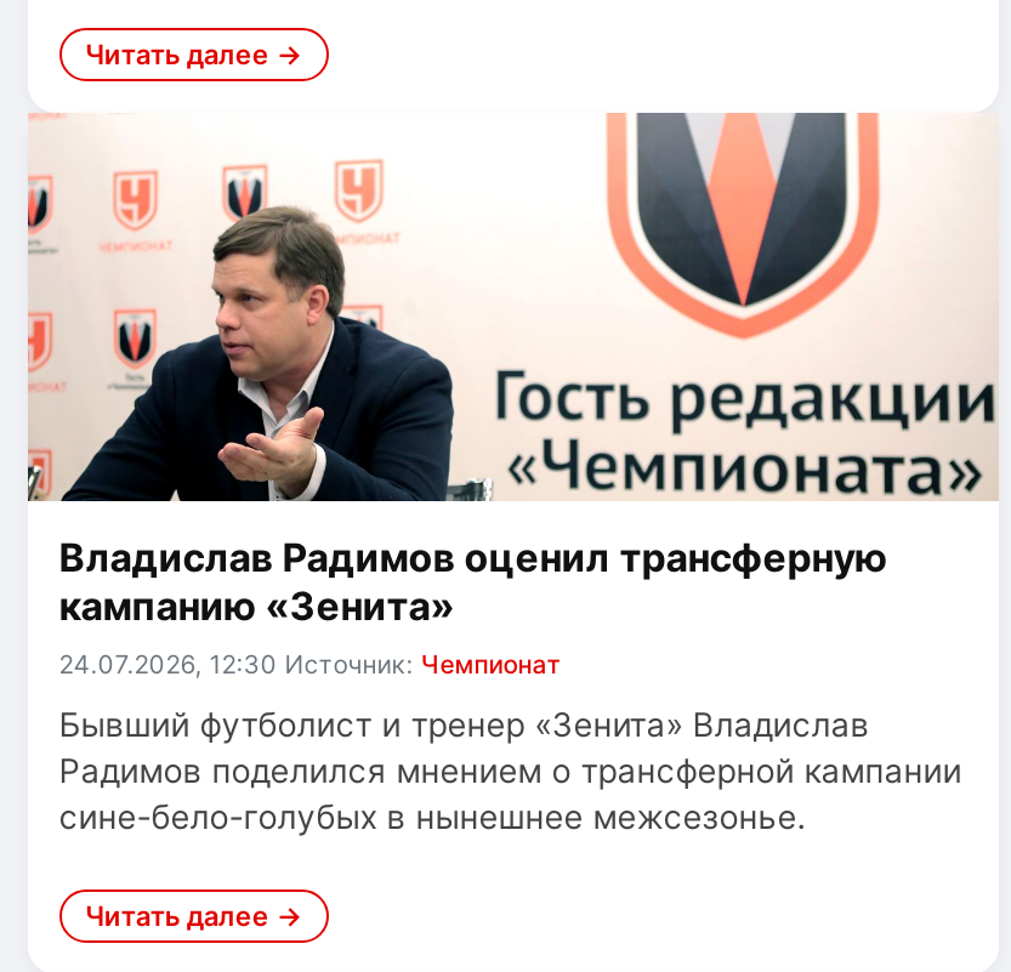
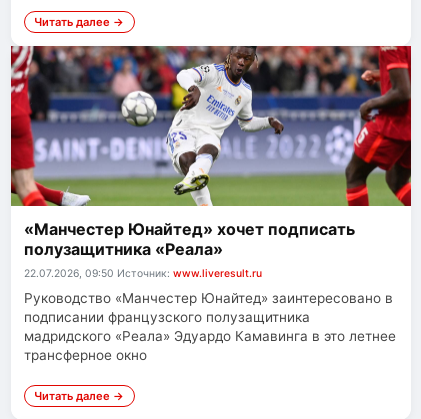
[28,113,999,680] [image] | Владислав Радимов оценил трансферную | кампанию «Зенита» | 24.07.2026, 12:30 Источник: Чемпионат -> [10,45,412,280] [image] | «Манчестер Юнайтед» хочет подписать | полузащитника «Реала» | 22.07.2026, 09:50 Источник: www.liveresult.ru
[59,704,962,835] Бывший футболист и тренер «Зенита» Владислав | Радимов поделился мнением о трансферной кампании | сине-бело-голубых в нынешнее межсезонье. -> [24,290,396,363] Руководство «Манчестер Юнайтед» заинтересовано в | подписании французского полузащитника | мадридского «Реала» Эдуардо Камавинга в это летнее | трансферное окно

